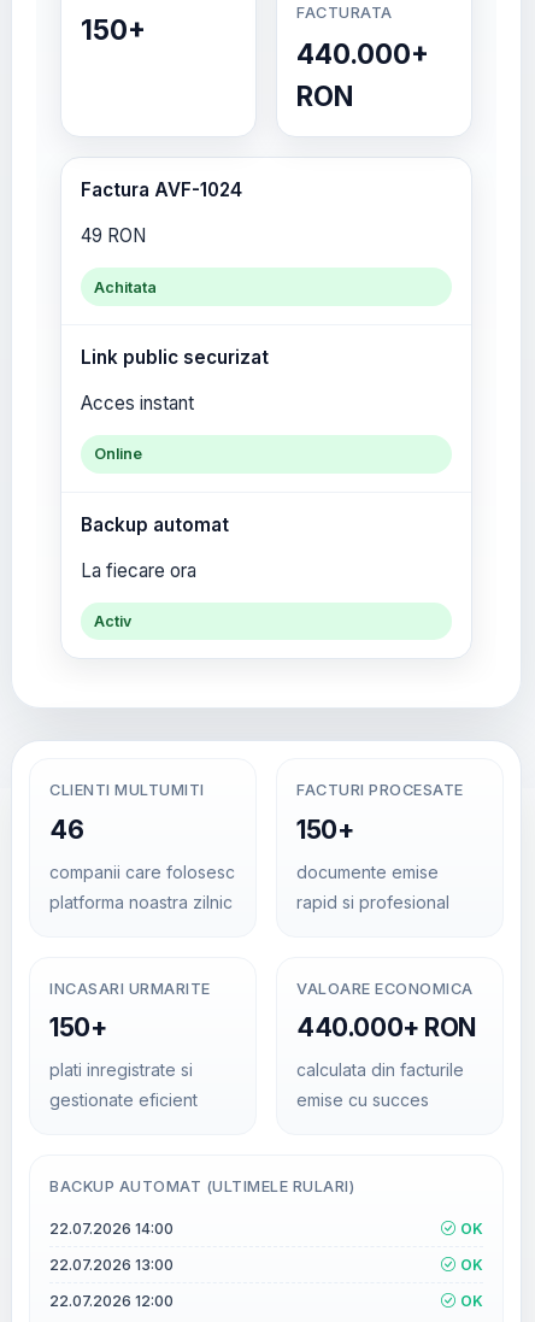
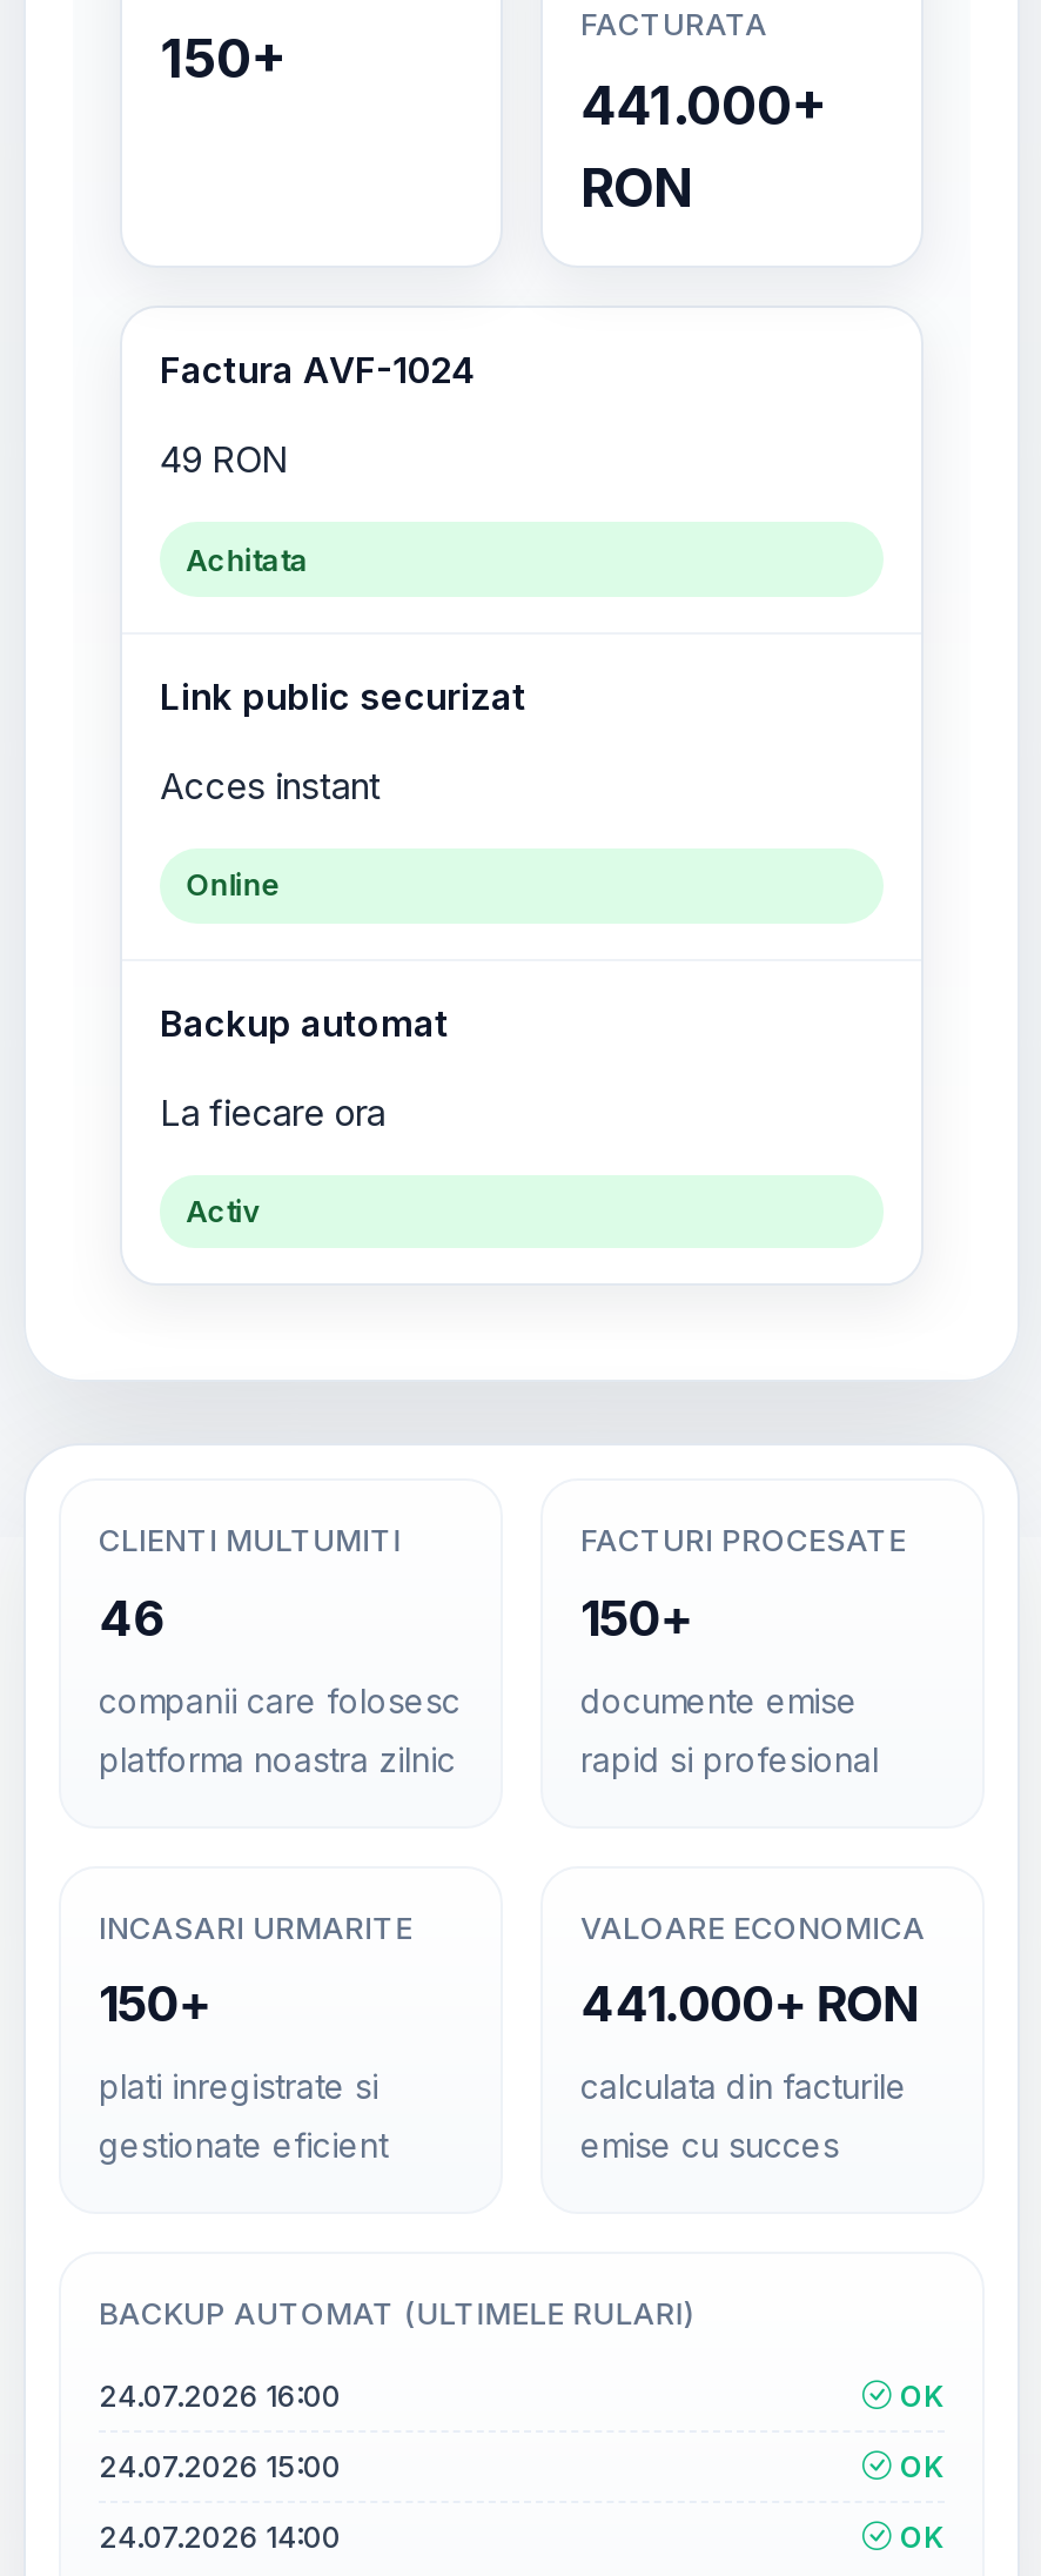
[296,37,429,70] 440.000+ -> [580,73,827,137] 441.000+
[296,1013,476,1043] 440.000+ RON -> [580,1975,916,2034] 441.000+ RON
[49,1219,174,1237] 22.07.2026 14:00 -> [99,2378,341,2413] 24.07.2026 16:00
[49,1255,174,1274] 22.07.2026 13:00 -> [99,2449,341,2484] 24.07.2026 15:00
[49,1292,174,1310] 22.07.2026 12:00 -> [99,2519,341,2554] 24.07.2026 14:00

